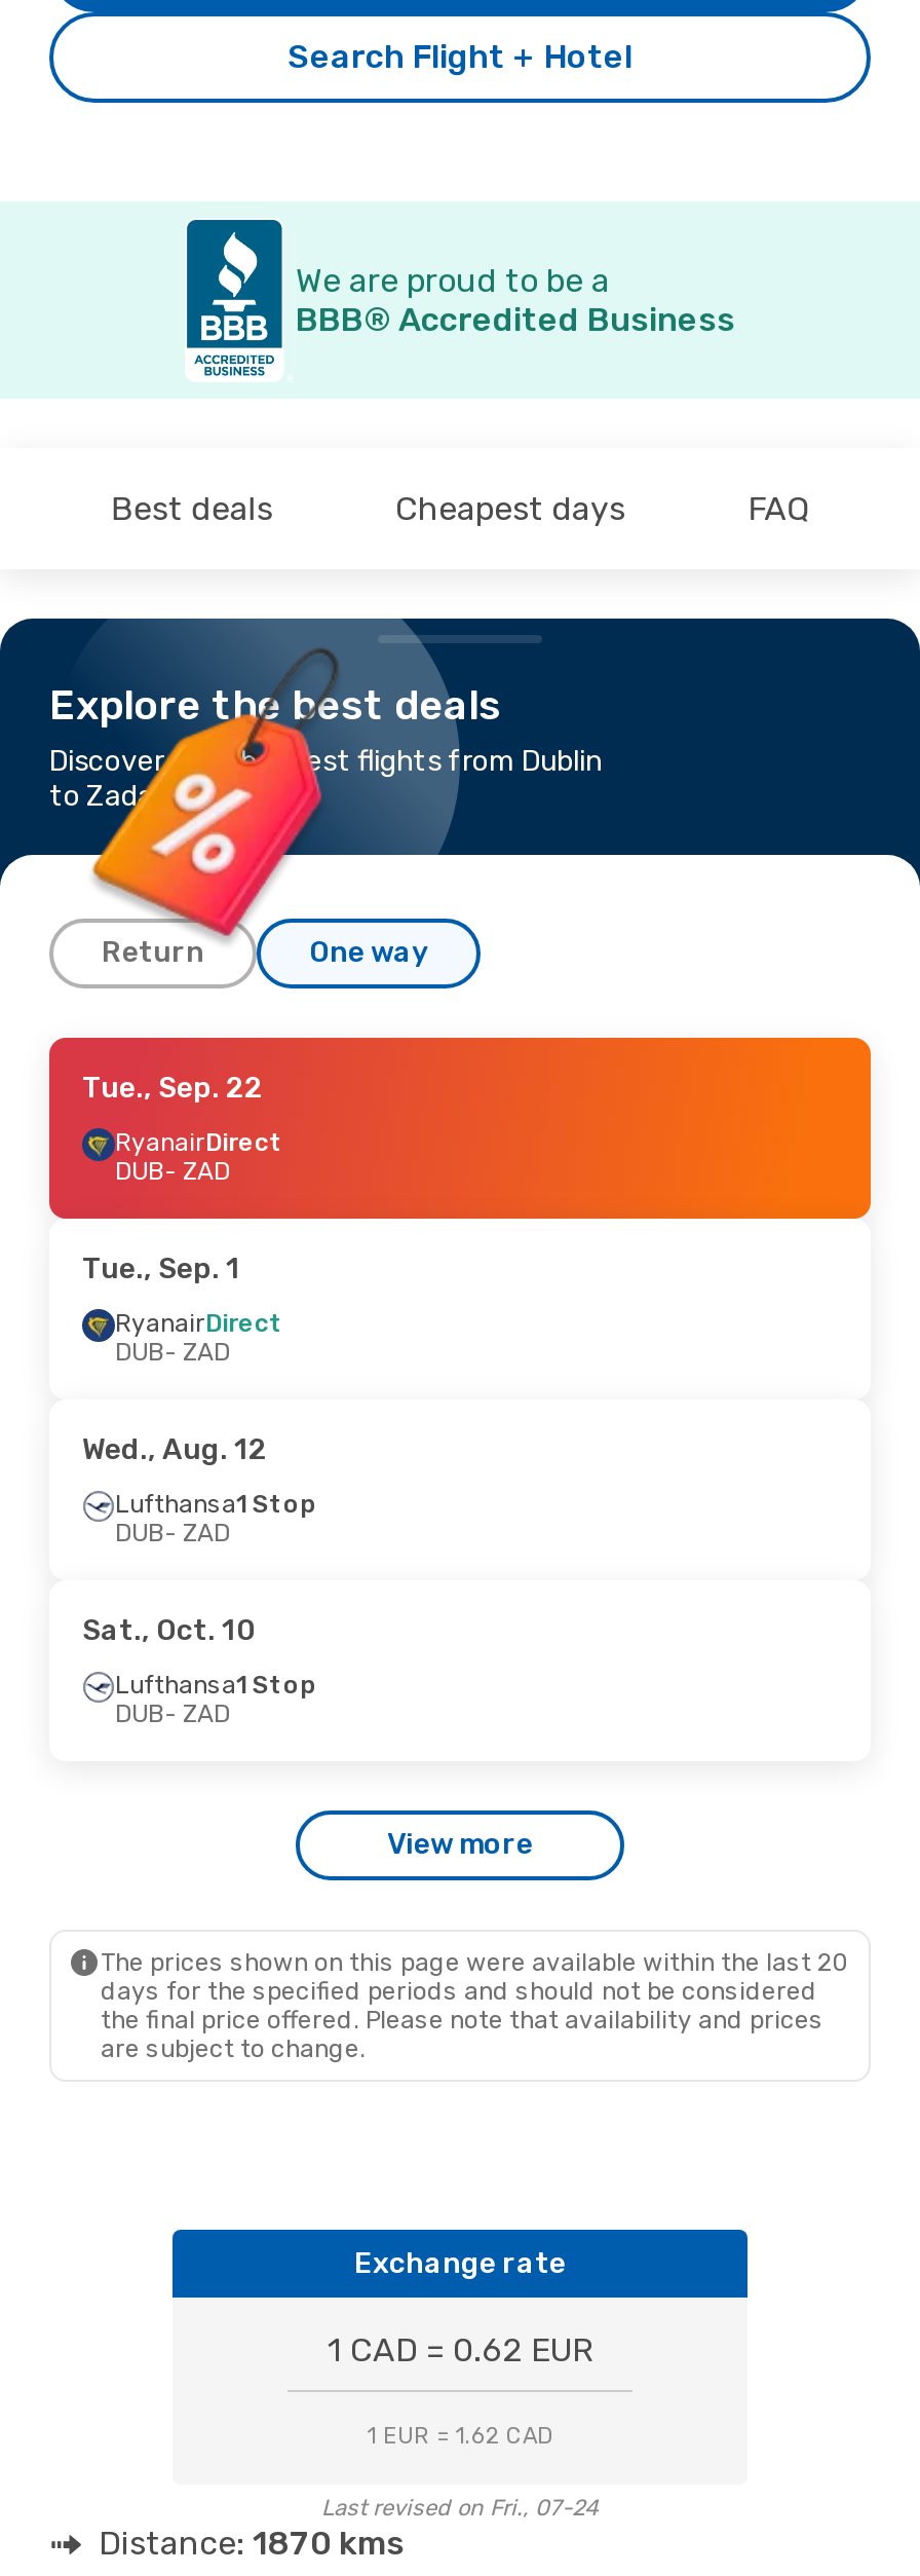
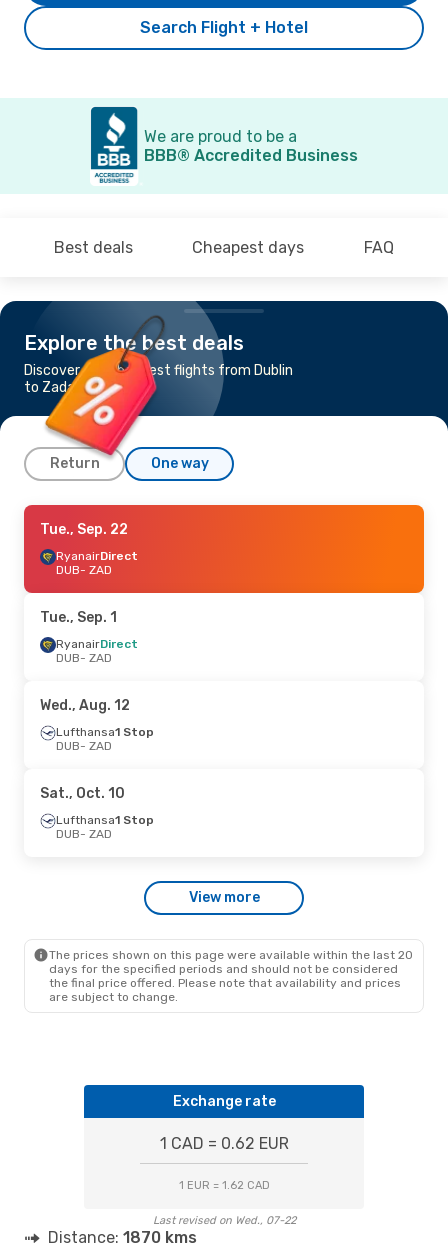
[321,2494,599,2521] Last revised on Fri., 07-24 -> [152,1214,295,1227] Last revised on Wed., 07-22

